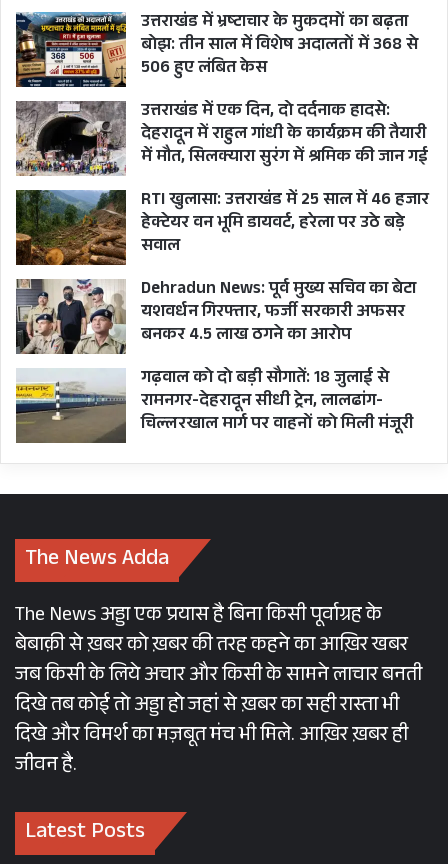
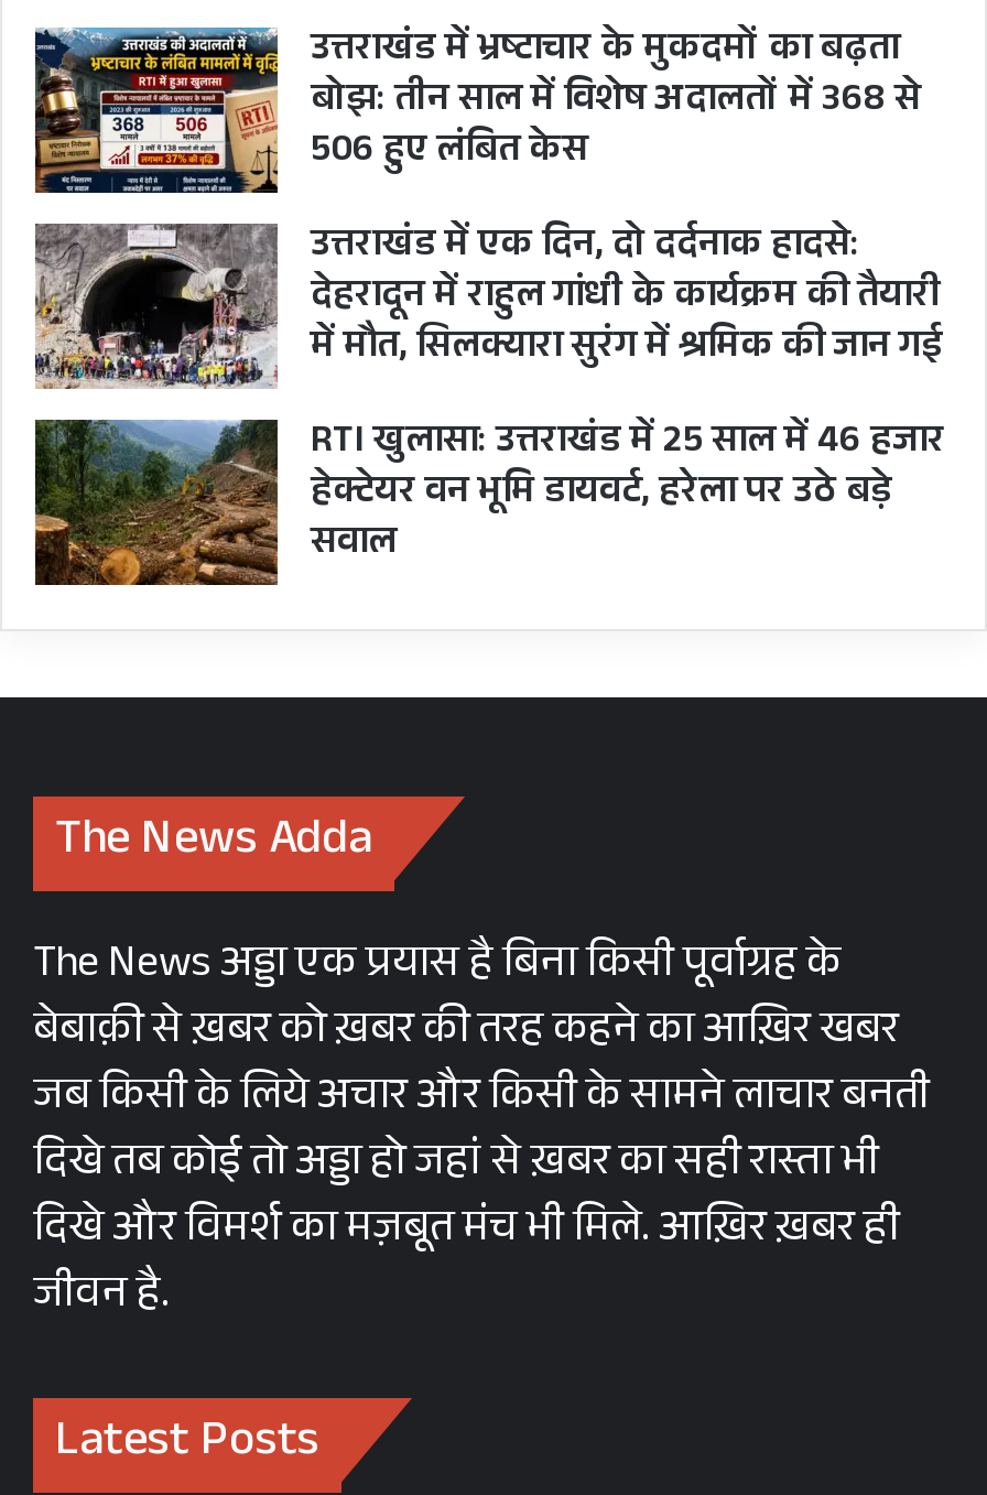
[15,276,416,440] [image] | Dehradun News: पूर्व मुख्य सचिव का बेटा | यशवर्धन गिरफ्तार, फर्जी सरकारी अफसर | बनकर 4.5 लाख ठगने का आरोप | गढ़वाल को दो बड़ी सौगातें: 18 जुलाई से | रामनगर-देहरादून सीधी ट्रेन, लालढांग- | चिल्लरखाल मार्ग पर वाहनों को मिली मंजूरी -> none
[15,368,126,443] [image] -> none

